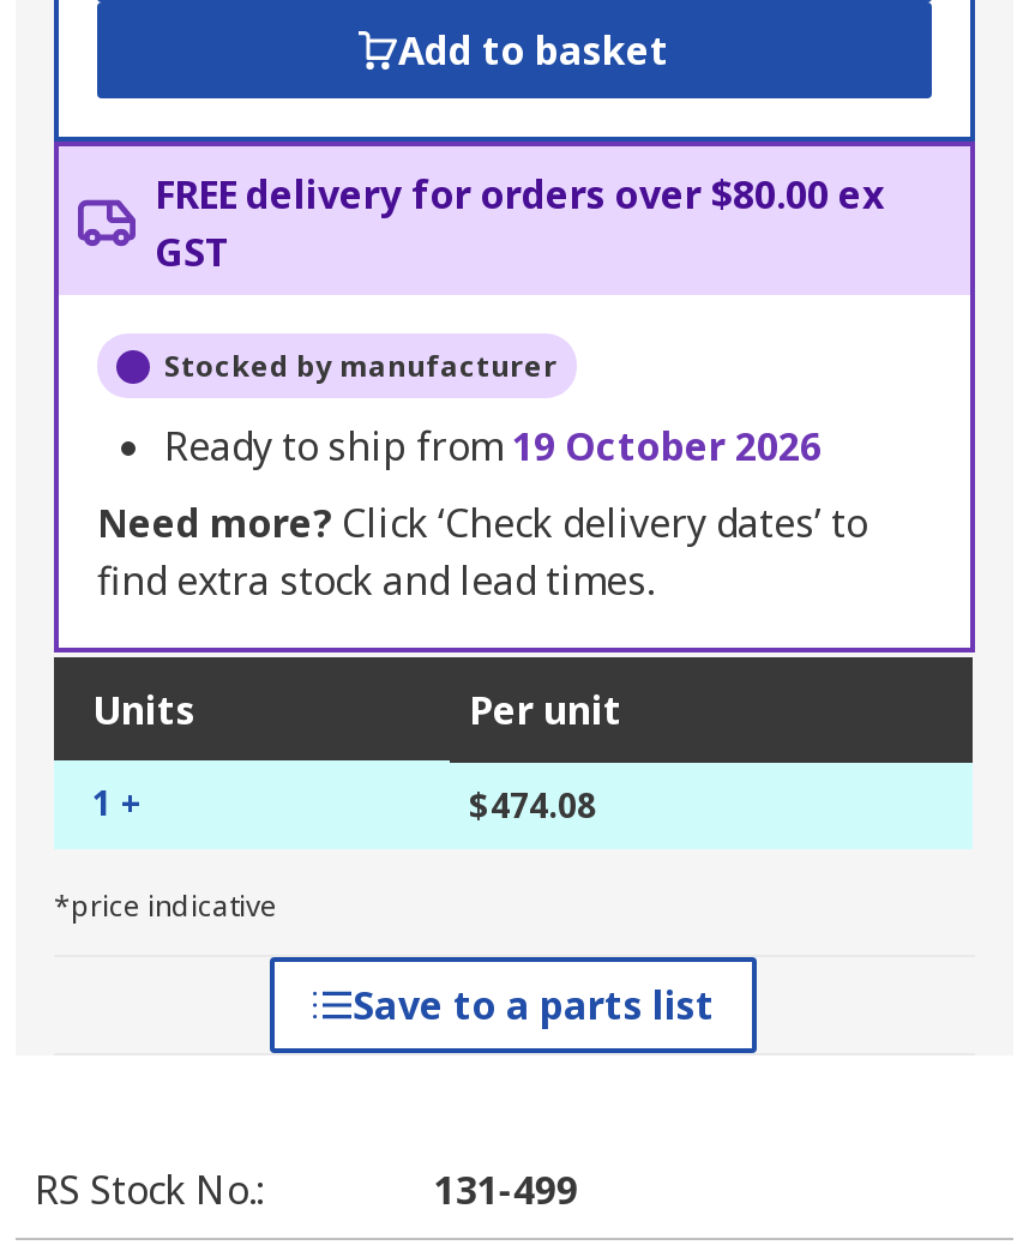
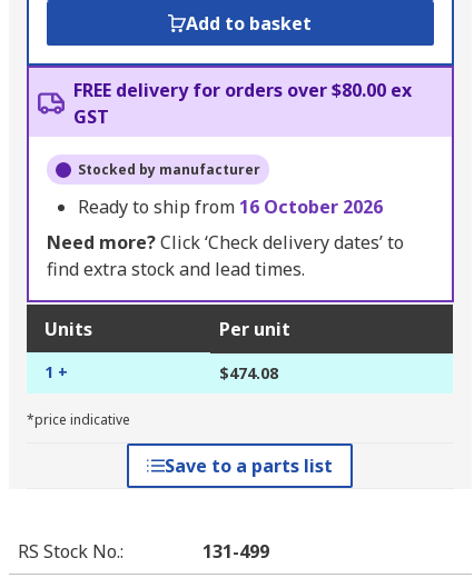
[164,421,822,474] Ready to ship from 19 October 2026 -> [78,195,383,220] Ready to ship from 16 October 2026

